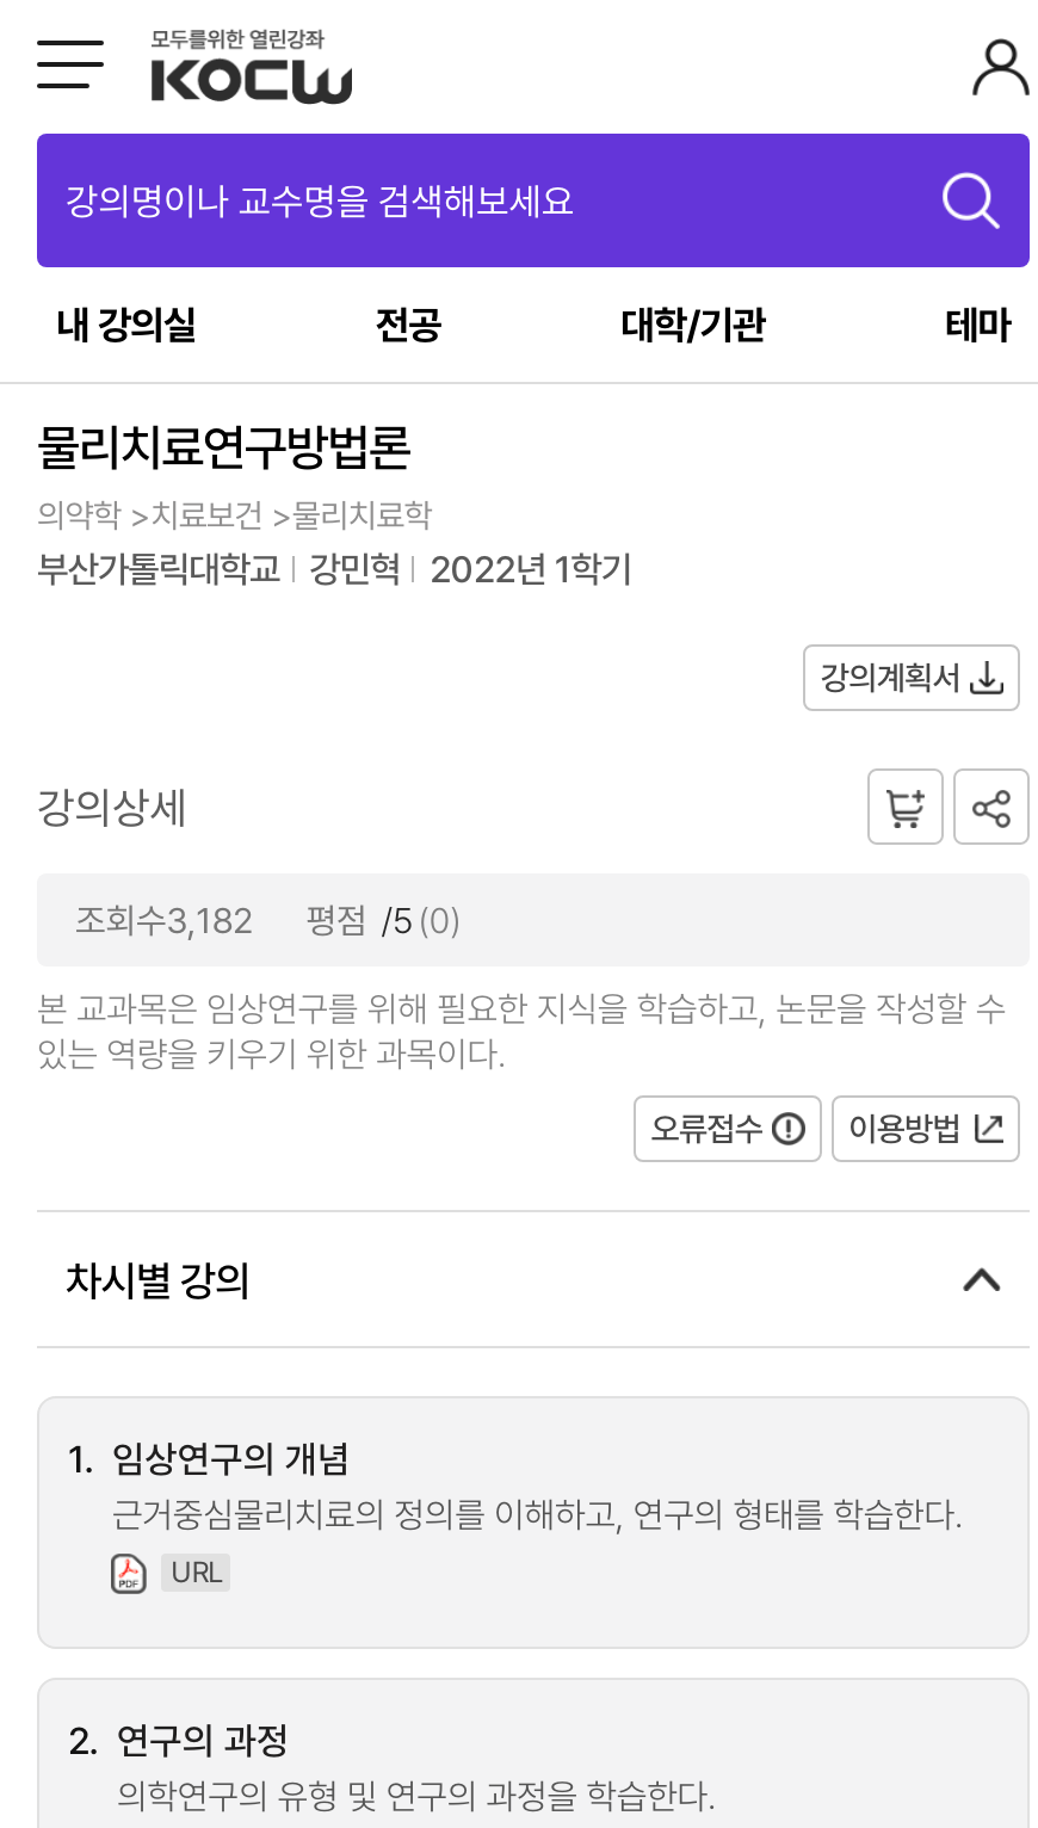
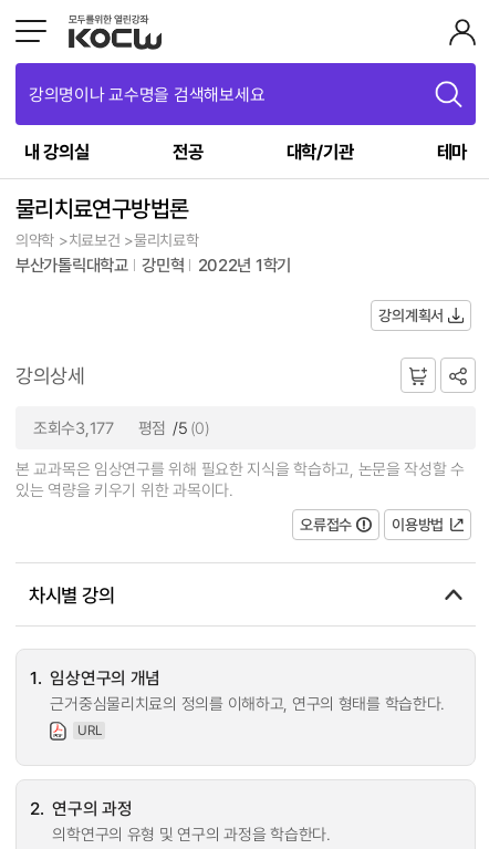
[75,895,461,943] 조회수3,182 평점 /5 (0) -> [33,416,210,438] 조회수3,177 평점 /5 (0)

